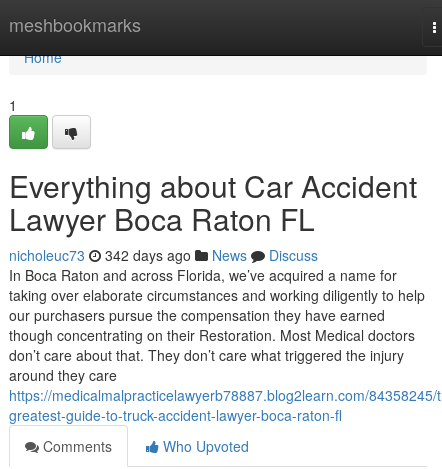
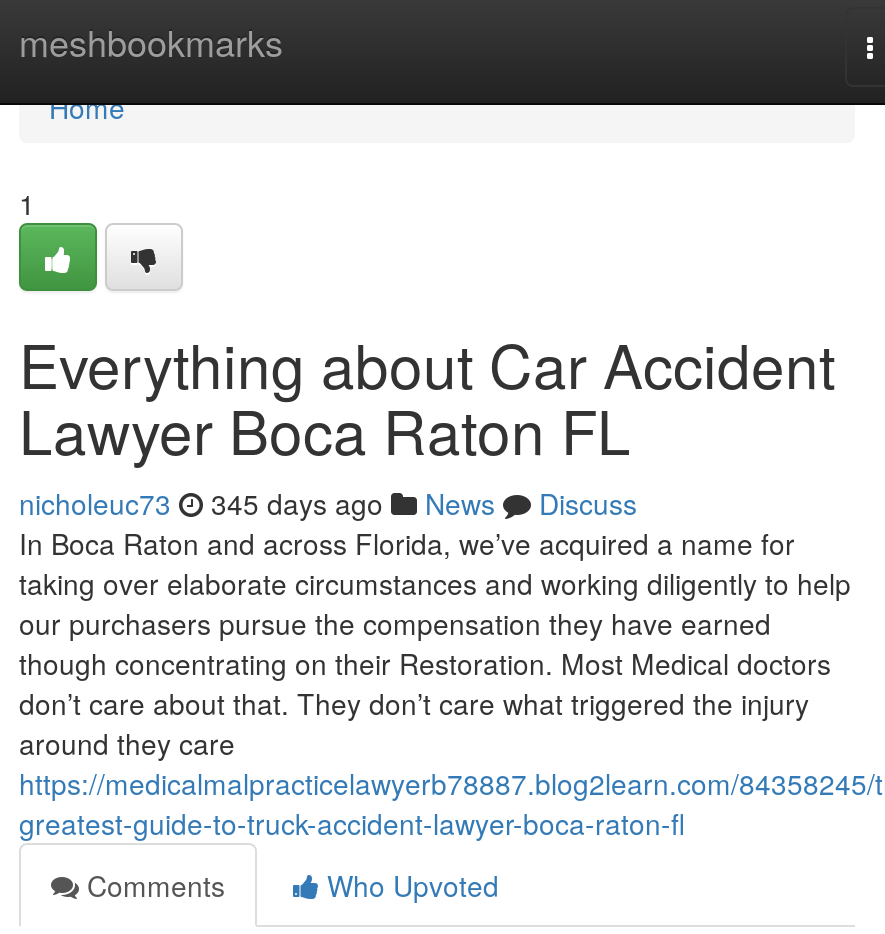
[9,245,318,265] nicholeuc73 342 days ago News Discuss -> [19,483,637,523] nicholeuc73 345 days ago News Discuss

